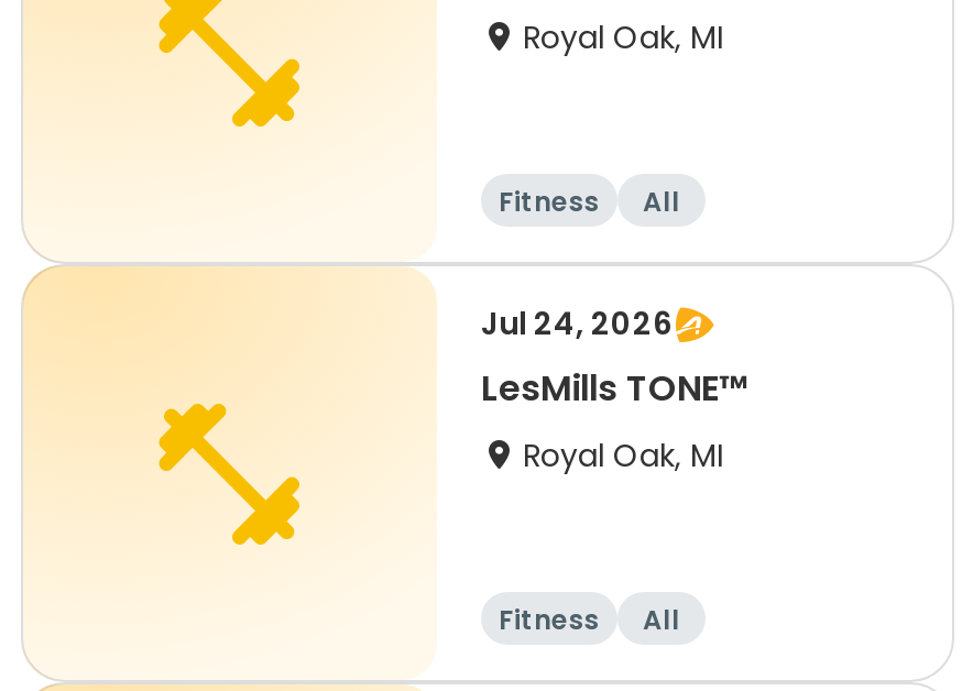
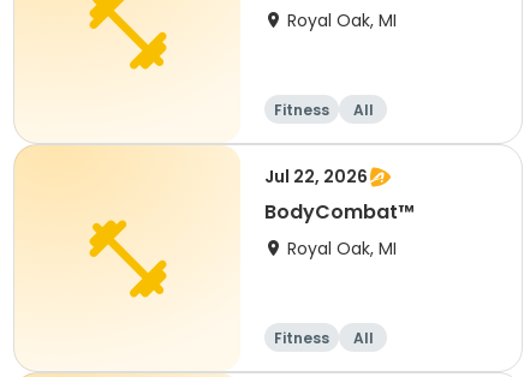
[481,301,750,414] Jul 24, 2026 | LesMills TONE™ -> [264,164,415,226] Jul 22, 2026 | BodyCombat™

